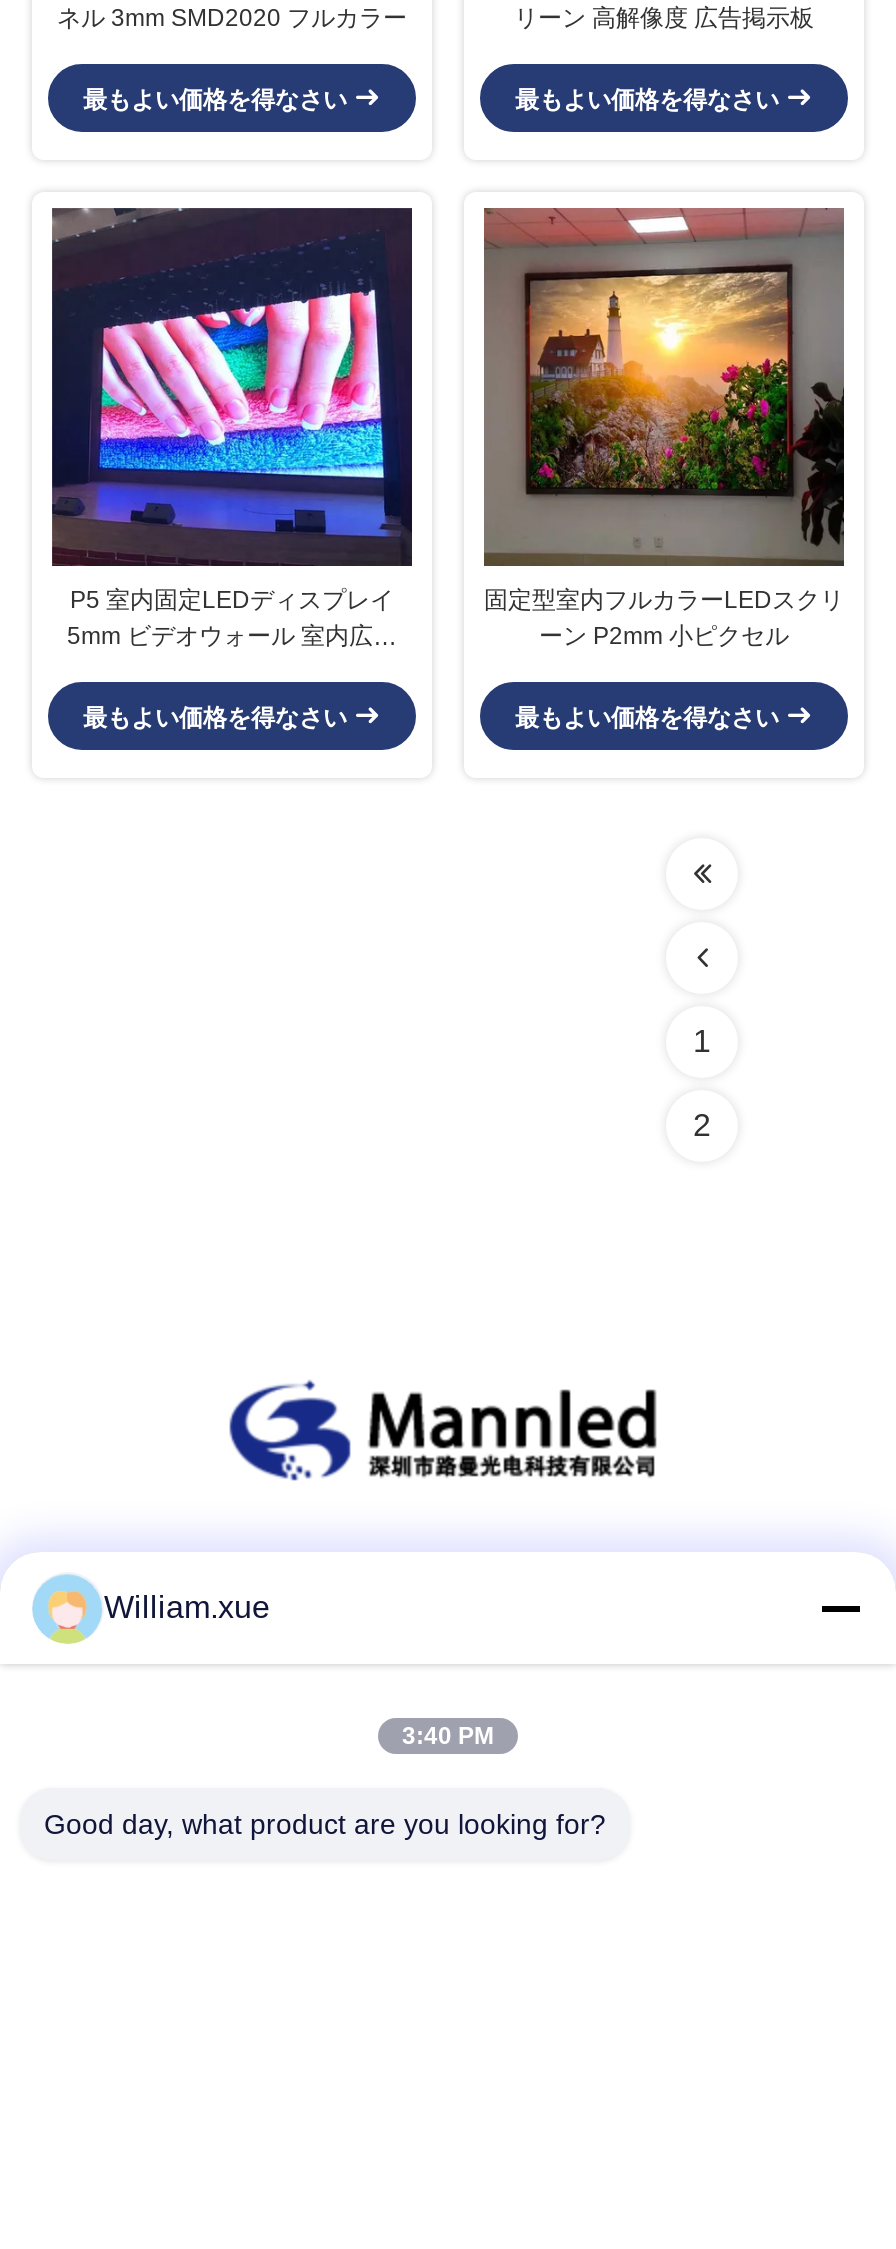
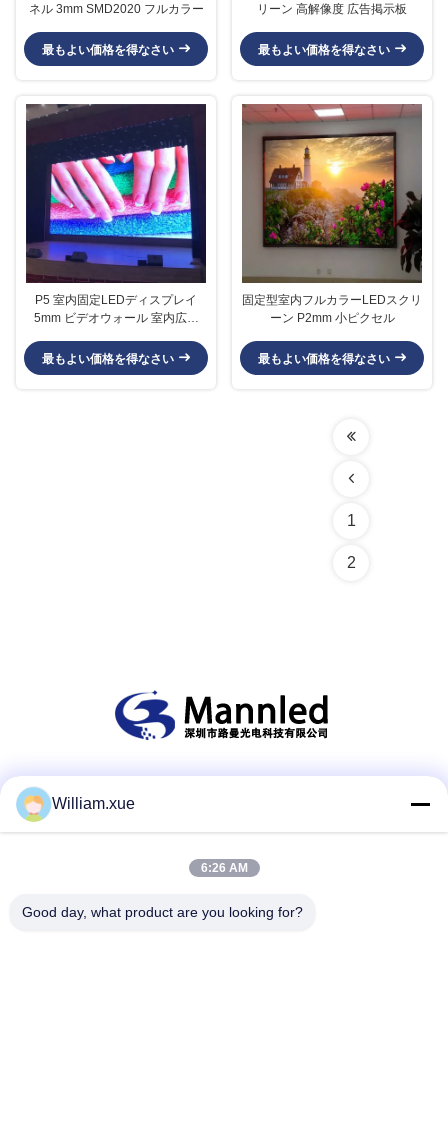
[402,1722,494,1750] 3:40 PM -> [200,861,247,875] 6:26 AM

